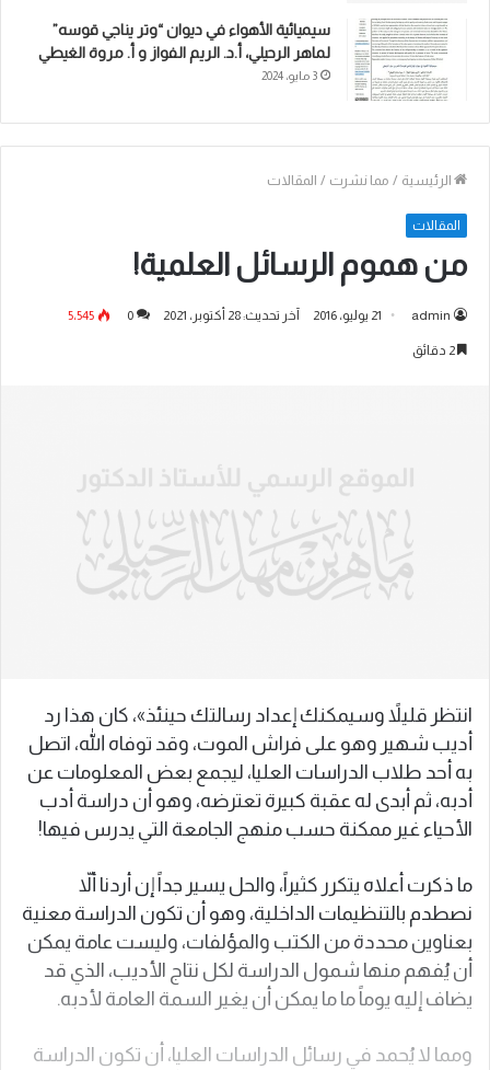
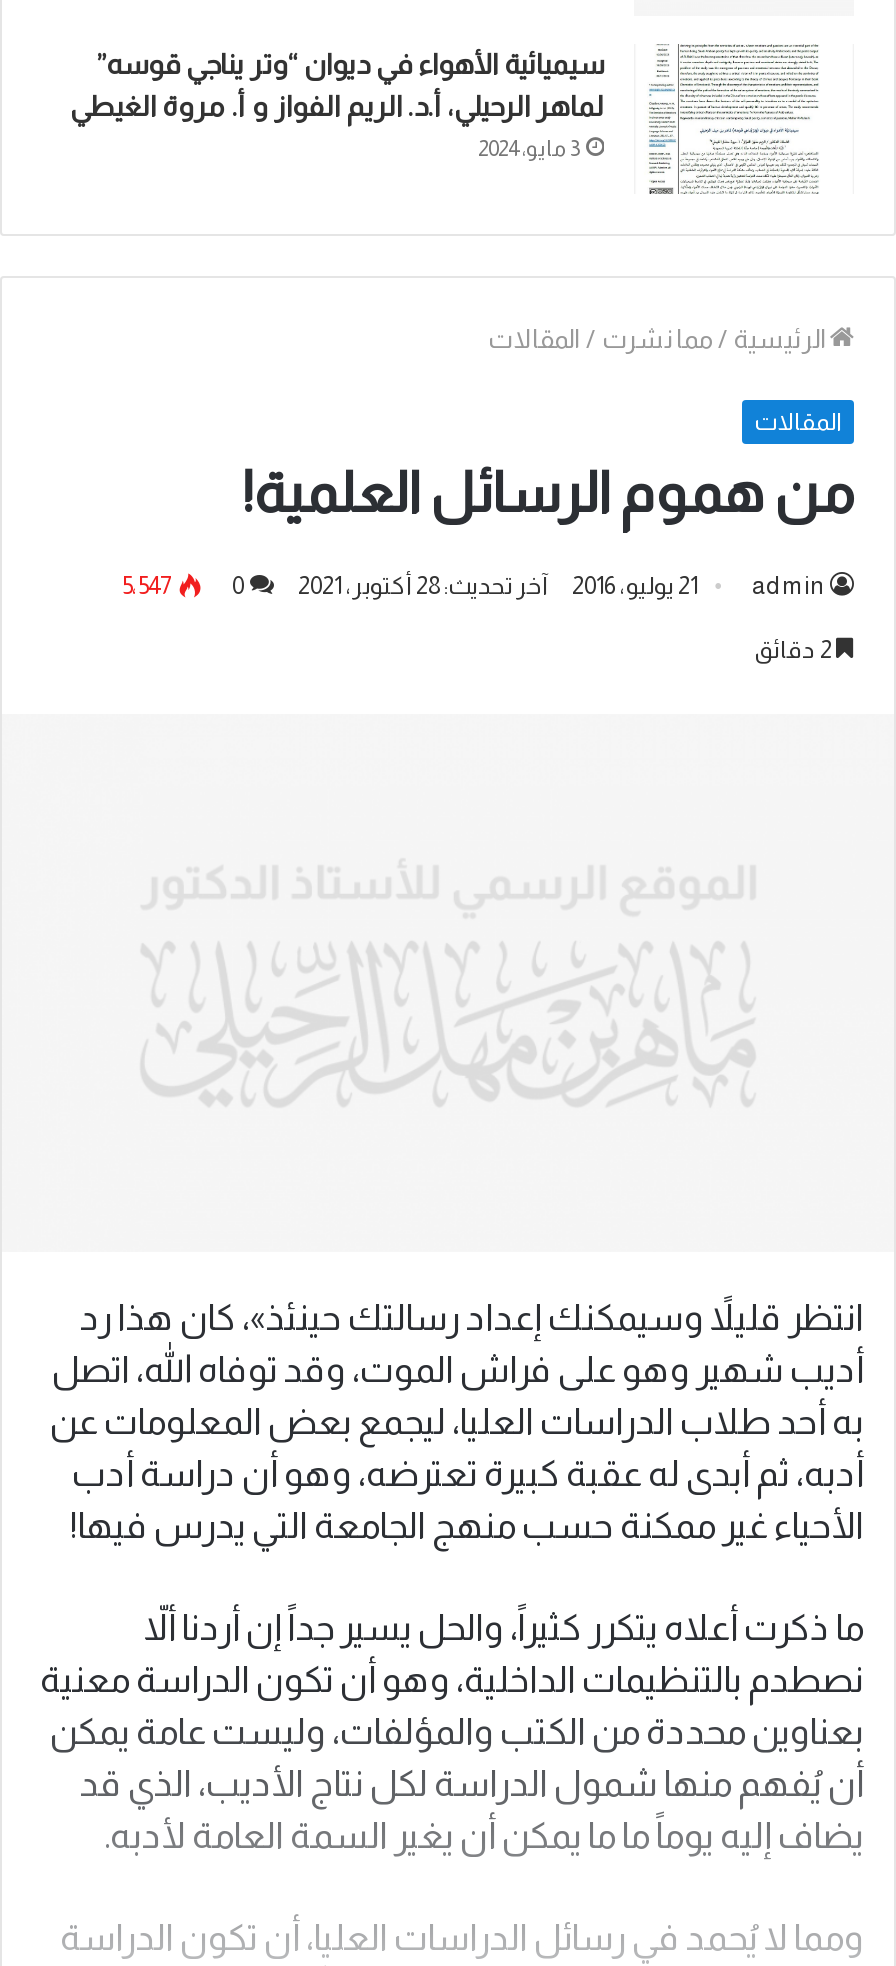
[68,307,94,323] 5٬545 -> [122,573,172,601] 5٬547

